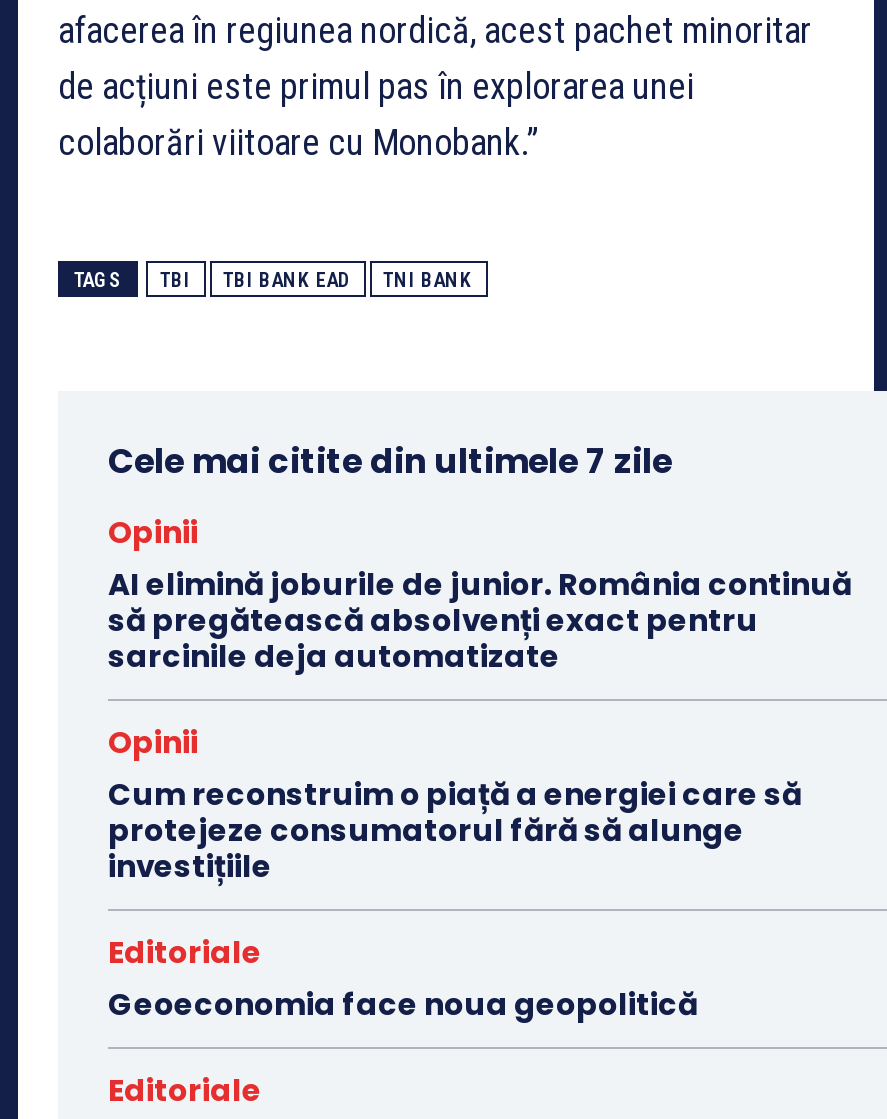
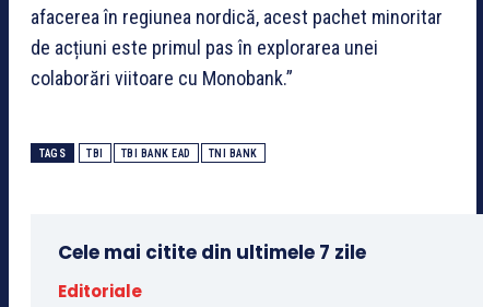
[108,511,852,1025] Opinii | AI elimină joburile de junior. România continuă | să pregătească absolvenți exact pentru | sarcinile deja automatizate | Opinii | Cum reconstruim o piață a energiei care să | protejeze consumatorul fără să alunge | investițiile | Editoriale | Geoeconomia face noua geopolitică -> none

